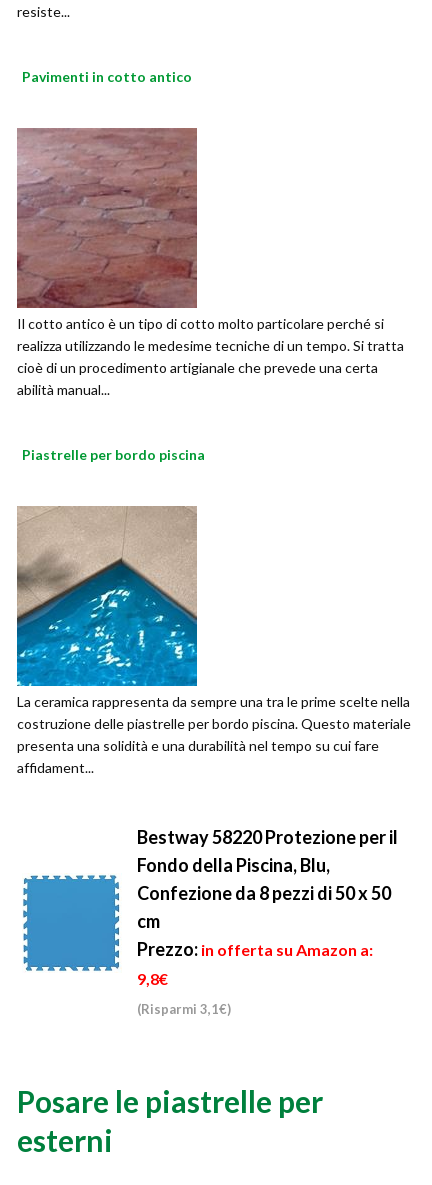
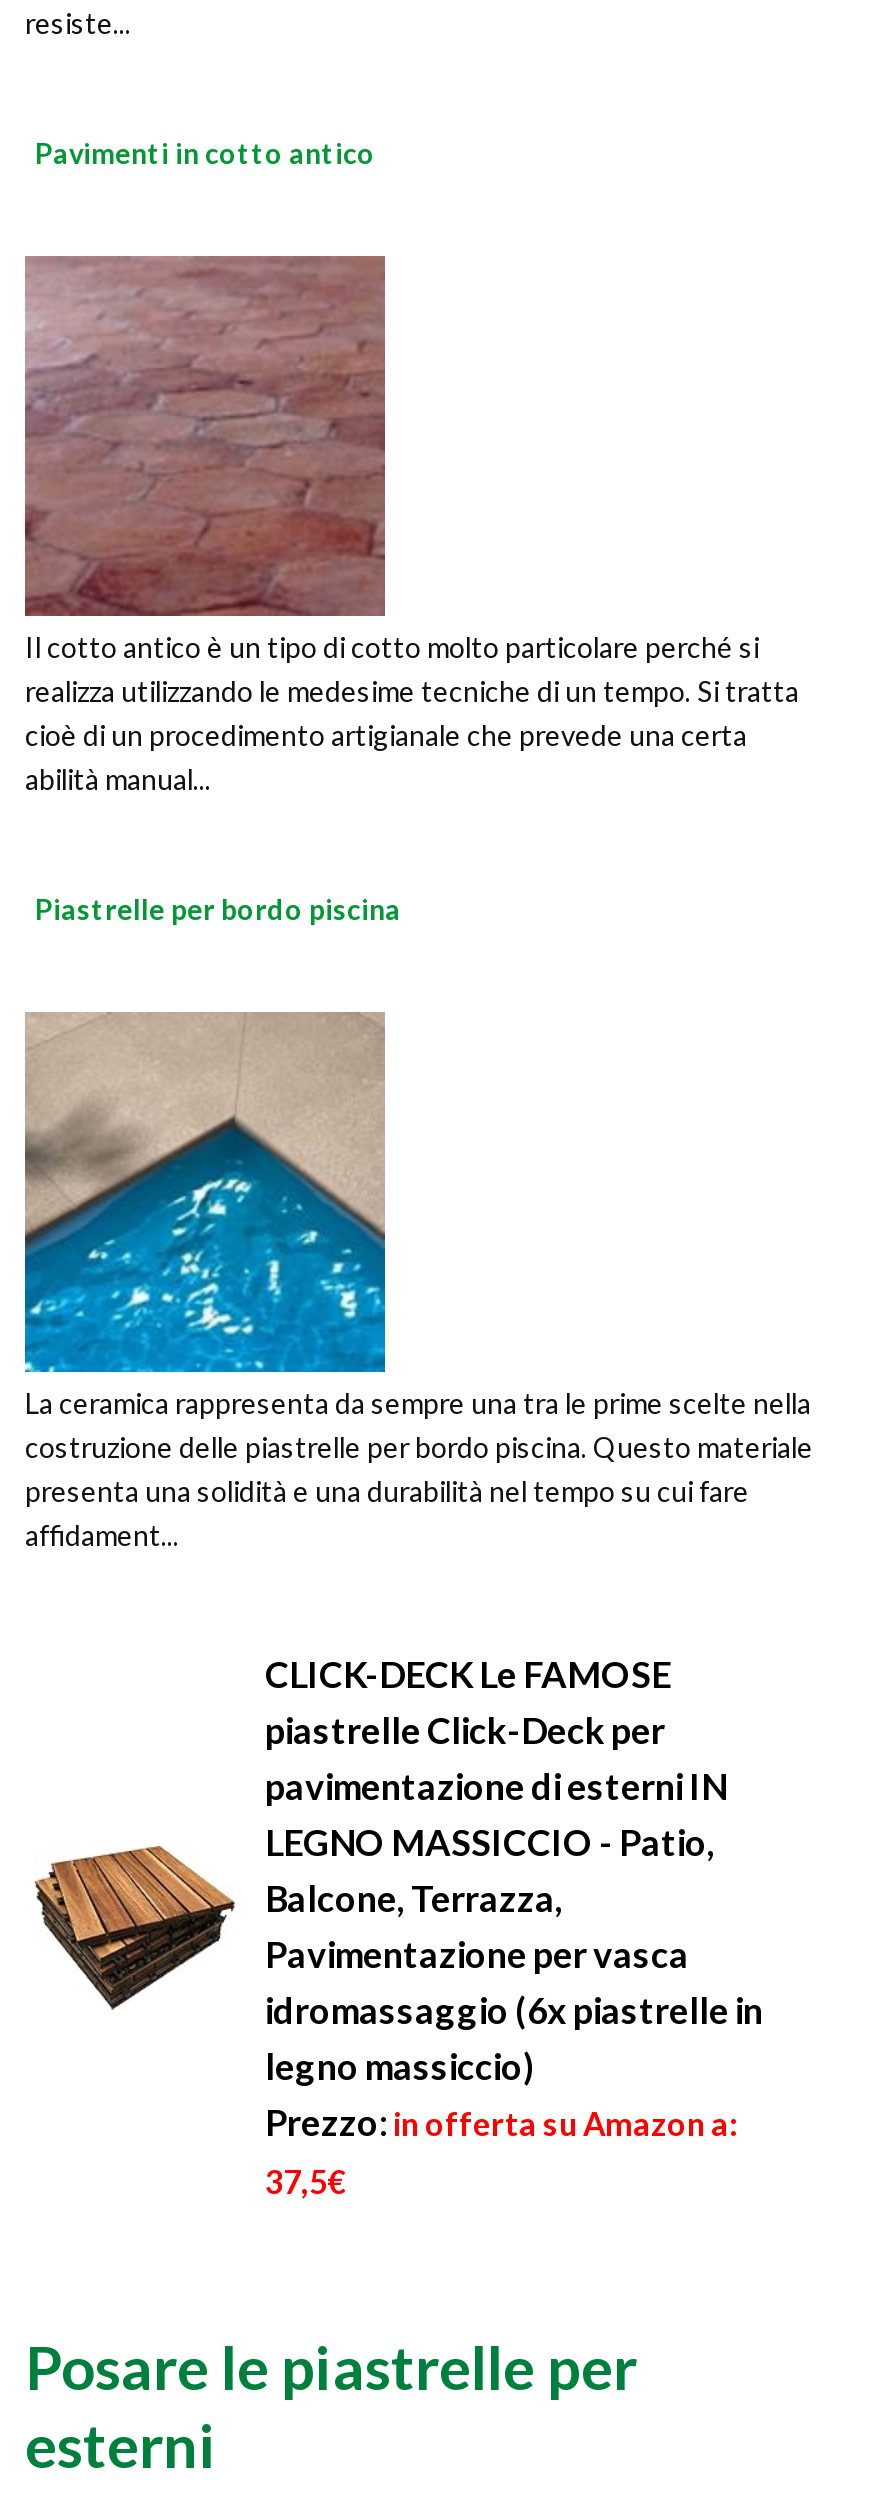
[22,826,398,972] [image] | Bestway 58220 Protezione per il | Fondo della Piscina, Blu, | Confezione da 8 pezzi di 50 x 50 | cm -> [33,1652,763,2088] [image] | CLICK-DECK Le FAMOSE | piastrelle Click-Deck per | pavimentazione di esterni IN | LEGNO MASSICCIO - Patio, | Balcone, Terrazza, | Pavimentazione per vasca | idromassaggio (6x piastrelle in | legno massiccio)
moved [137,938,373,960] -> [265,2100,737,2144]: Prezzo: in offerta su Amazon a:
[137,969,231,1017] 9,8€ | (Risparmi 3,1€) -> [265,2162,345,2200] 37,5€

